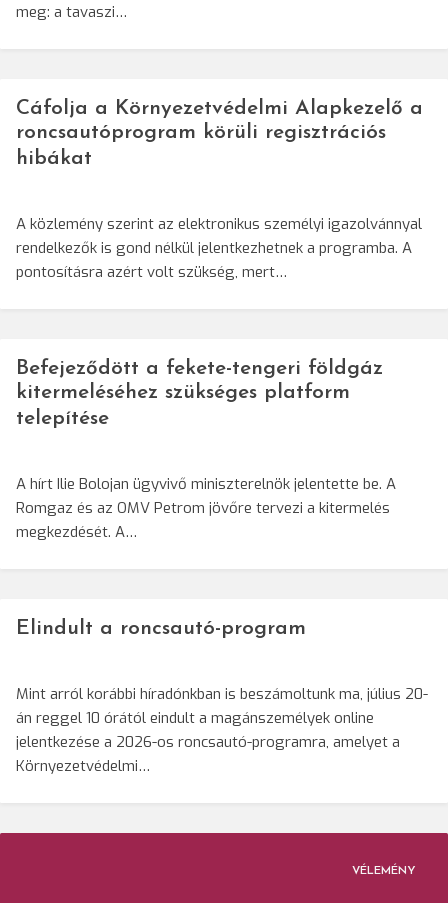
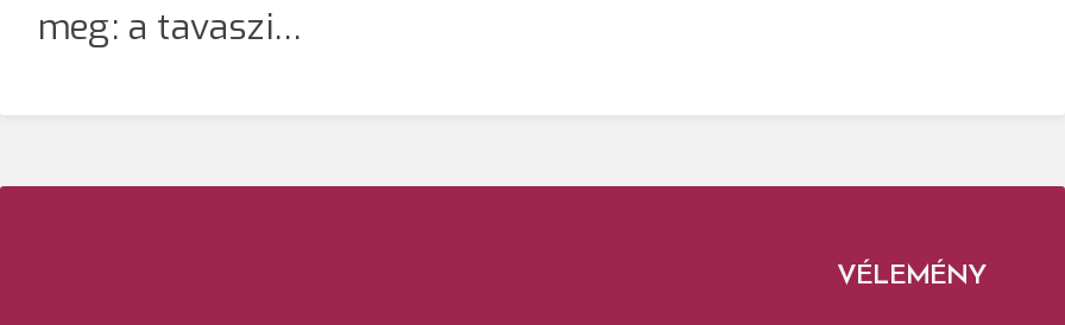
[16,98,423,282] Cáfolja a Környezetvédelmi Alapkezelő a | roncsautóprogram körüli regisztrációs | hibákat | A közlemény szerint az elektronikus személyi igazolvánnyal | rendelkezők is gond nélkül jelentkezhetnek a programba. A | pontosításra azért volt szükség, mert… -> none
[16,358,396,542] Befejeződött a fekete-tengeri földgáz | kitermeléséhez szükséges platform | telepítése | A hírt Ilie Bolojan ügyvivő miniszterelnök jelentette be. A | Romgaz és az OMV Petrom jövőre tervezi a kitermelés | megkezdését. A… -> none
[16,618,428,776] Elindult a roncsautó-program | Mint arról korábbi híradónkban is beszámoltunk ma, július 20- | án reggel 10 órától eindult a magánszemélyek online | jelentkezése a 2026-os roncsautó-programra, amelyet a | Környezetvédelmi… -> none

